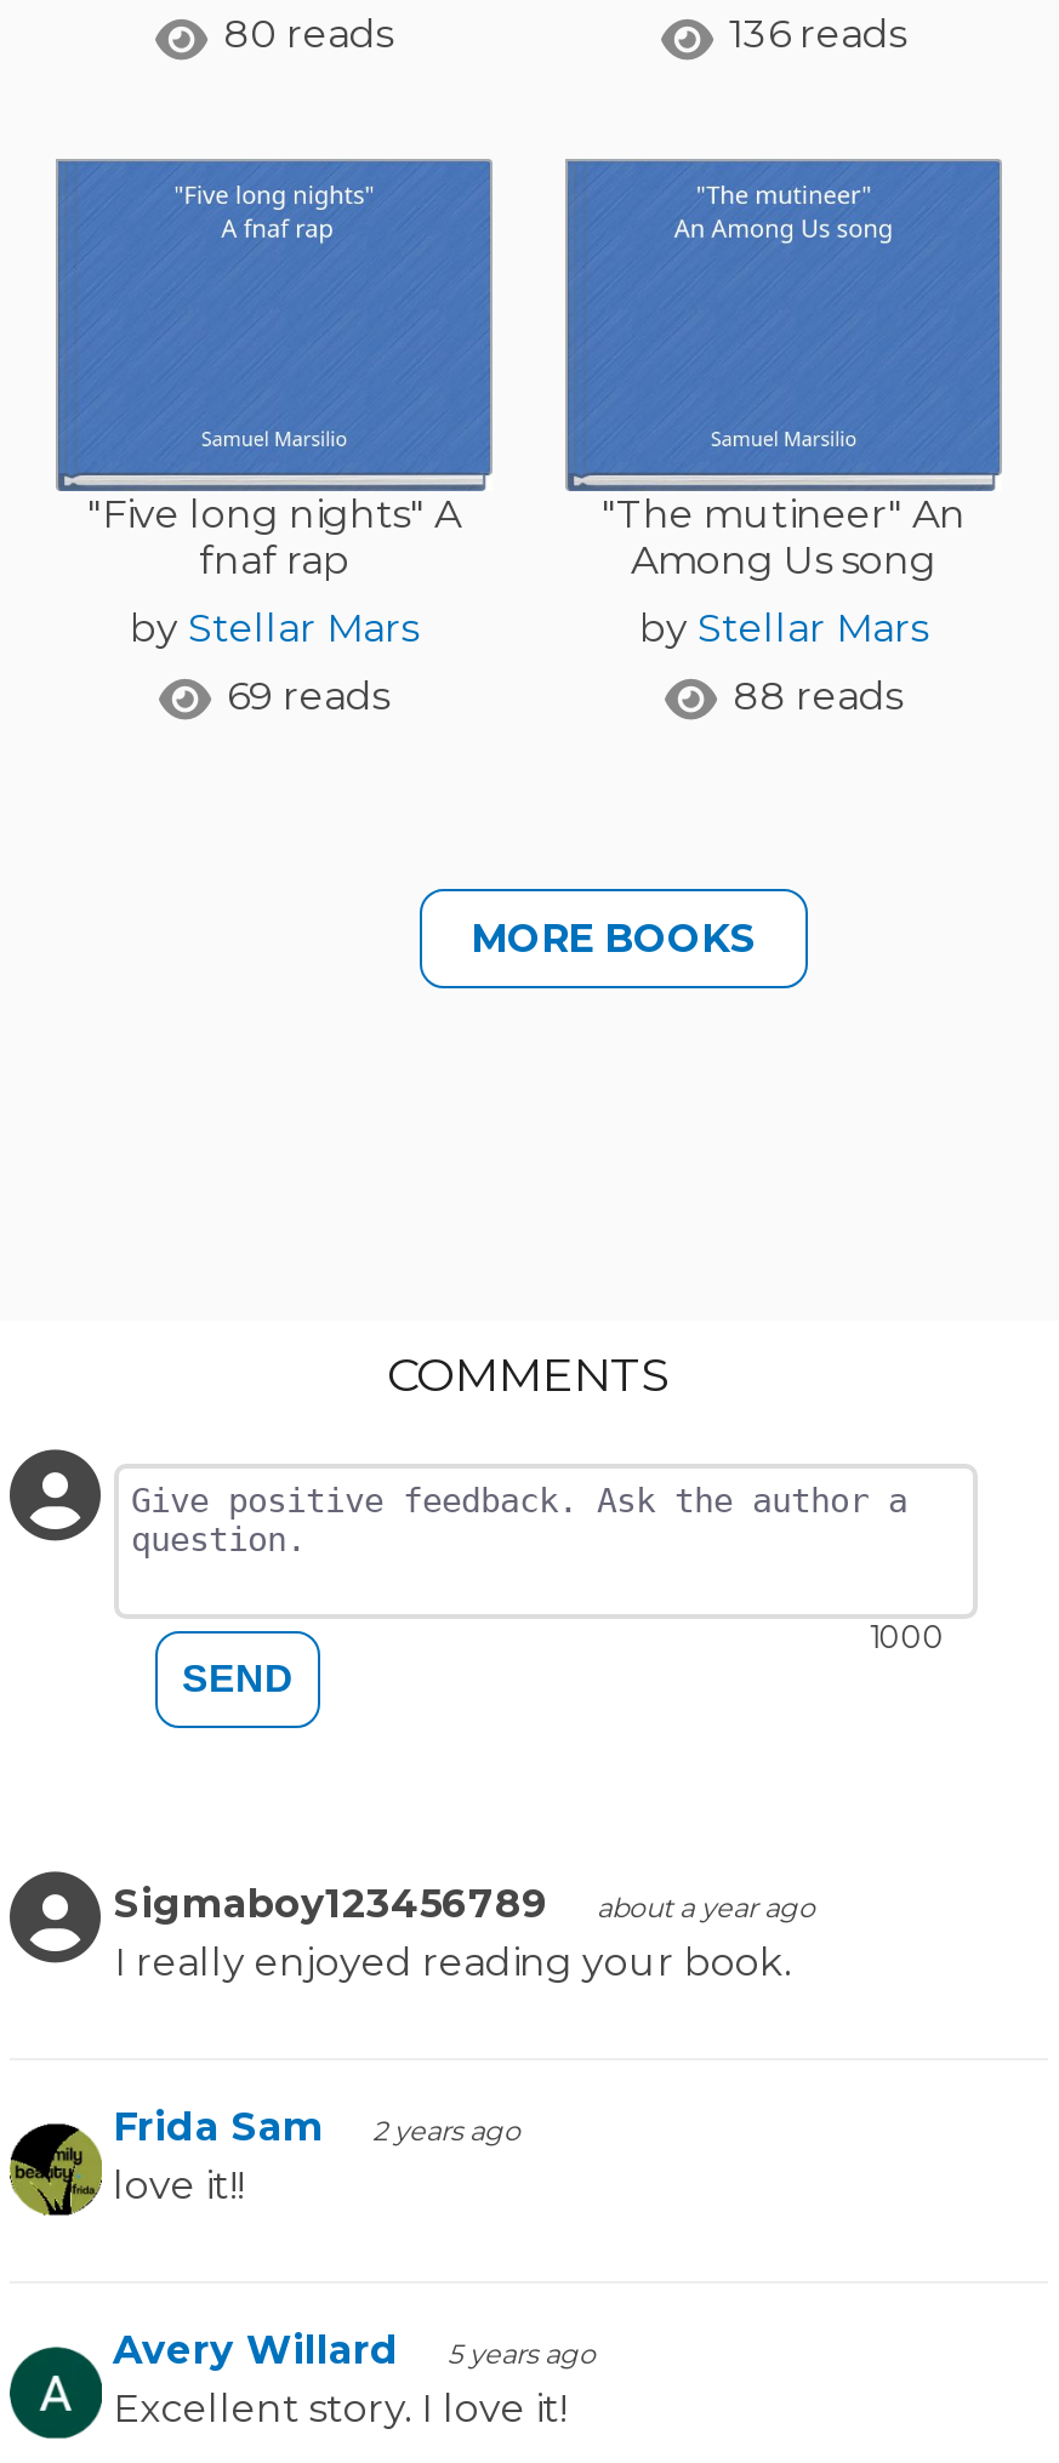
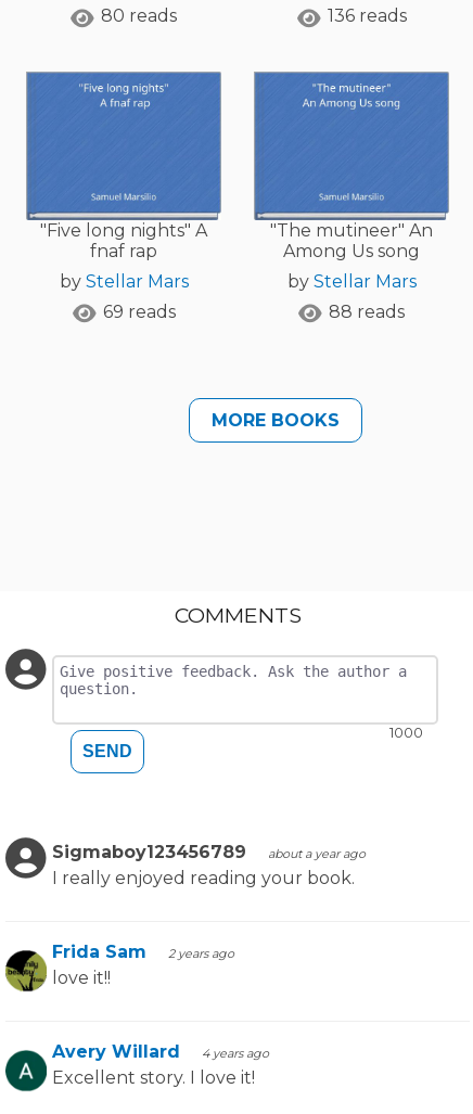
[113,2327,596,2373] Avery Willard 5 years ago -> [52,1041,269,1062] Avery Willard 4 years ago

